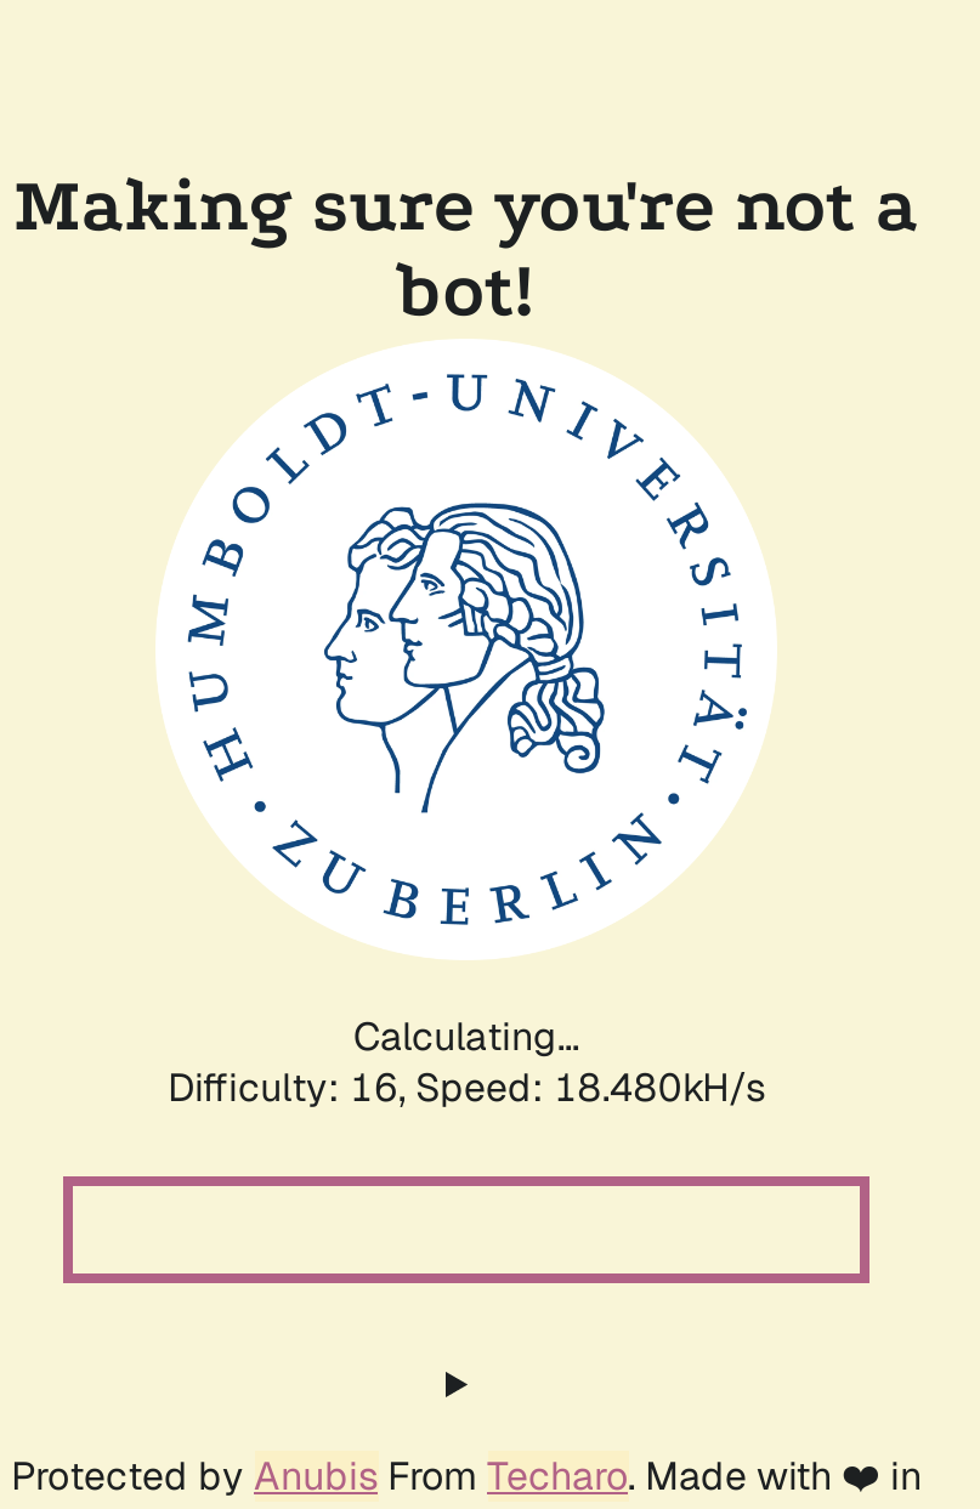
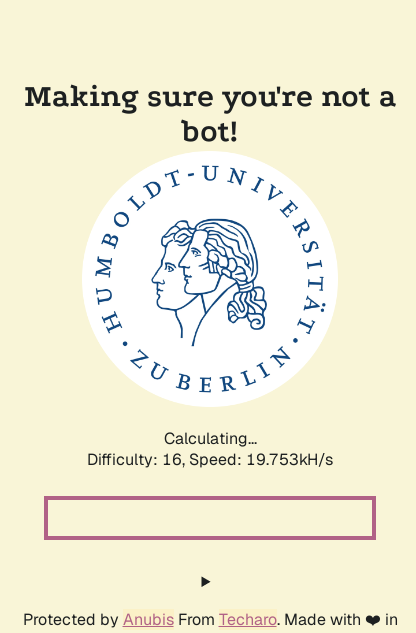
[168,1062,765,1113] Difficulty: 16, Speed: 18.480kH/s -> [87,449,333,470] Difficulty: 16, Speed: 19.753kH/s

